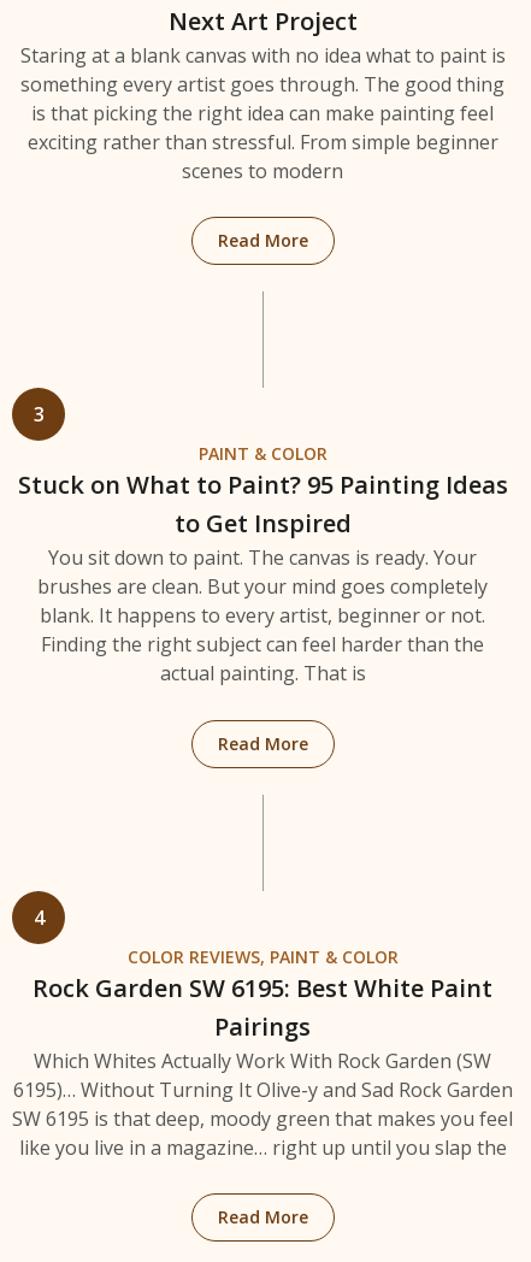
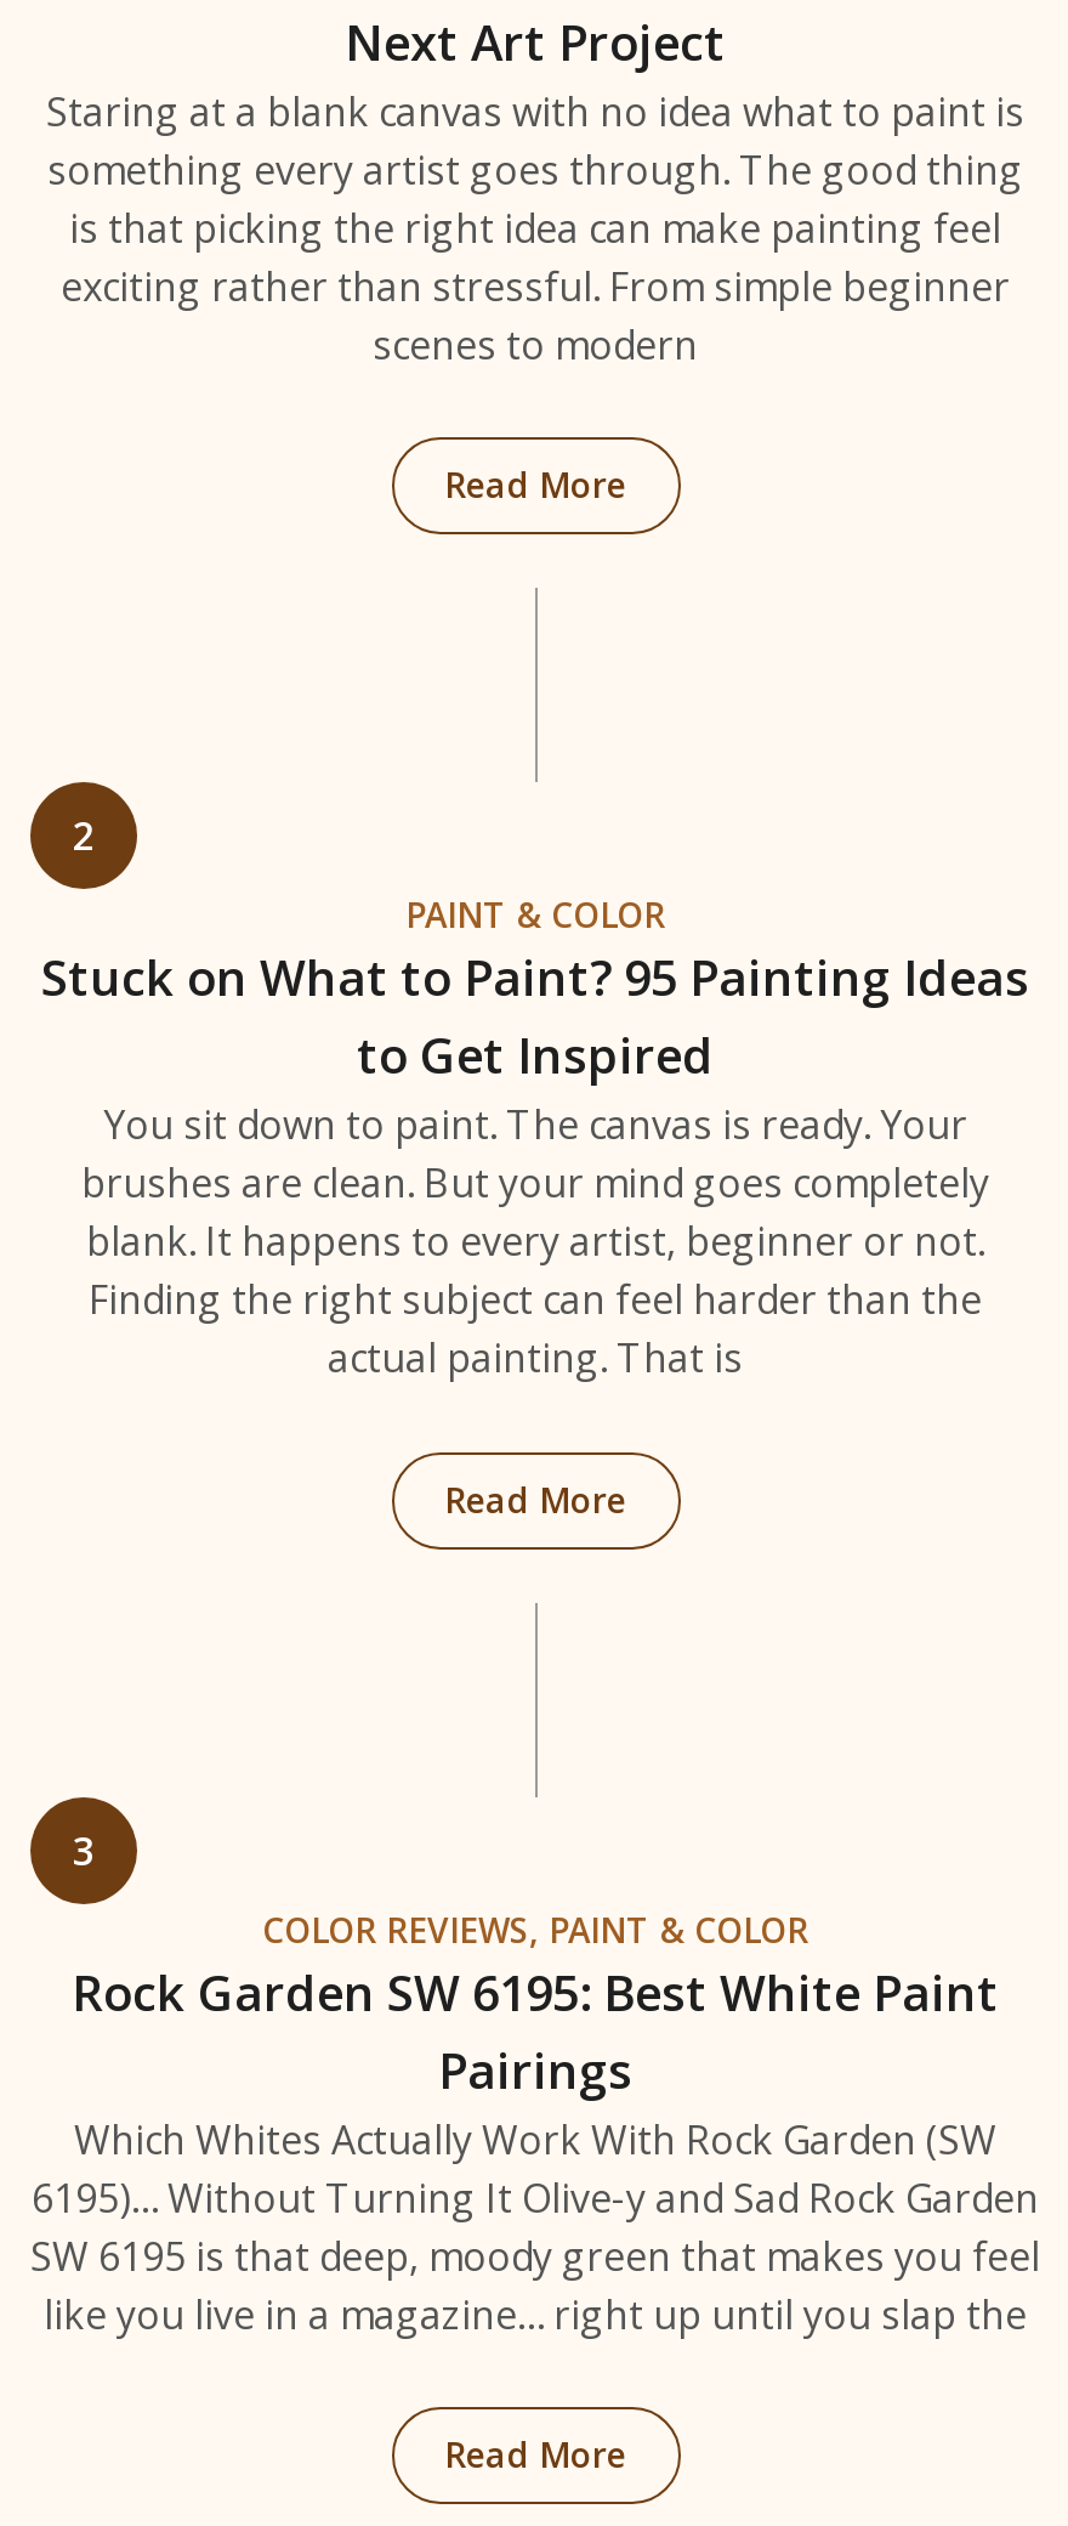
[33,401,44,428] 3 -> [73,809,95,863] 2
[33,904,44,930] 4 -> [73,1823,95,1877] 3

